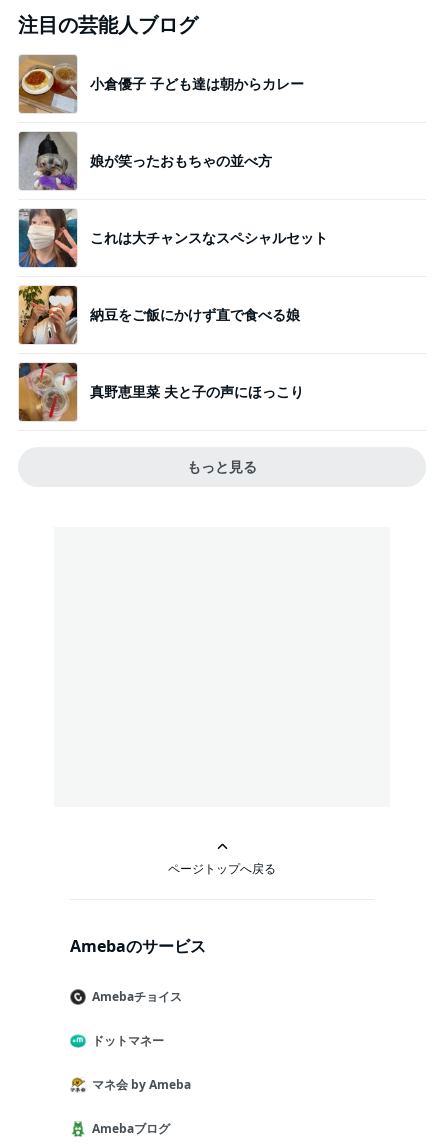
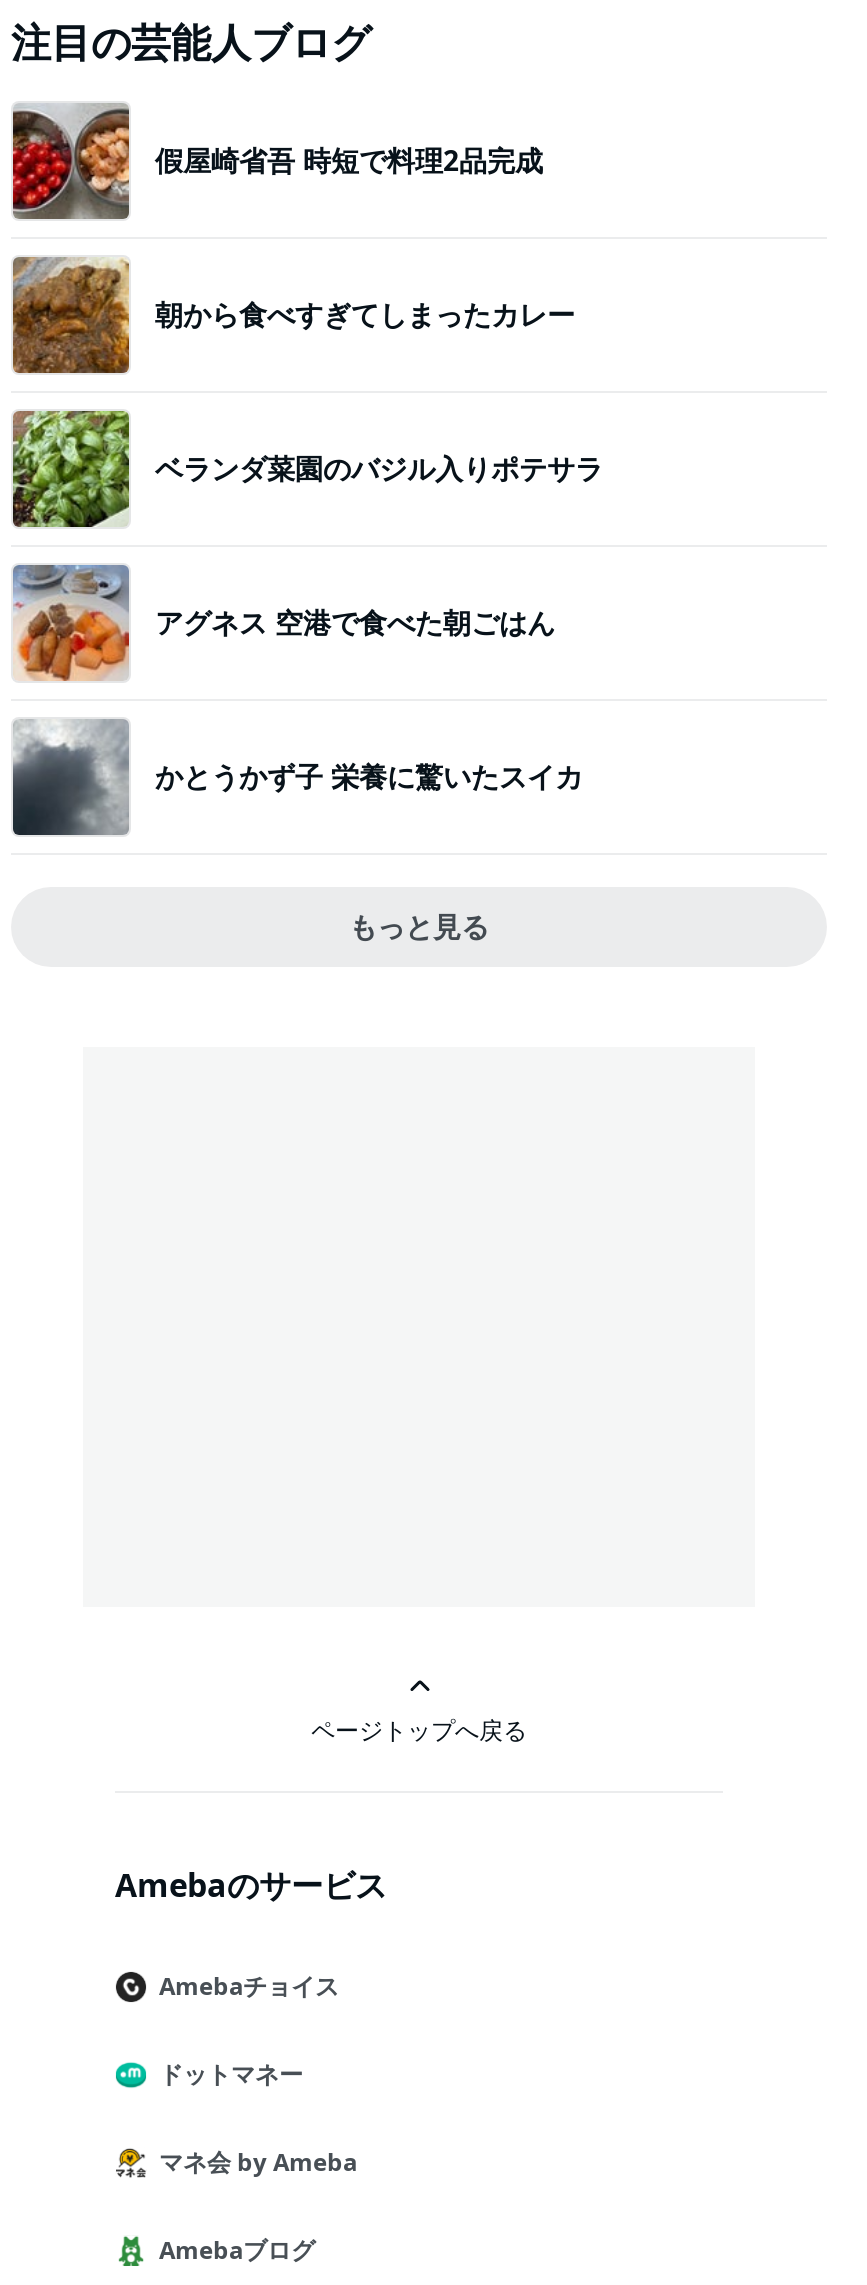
[18,55,304,114] [image] | 小倉優子 子ども達は朝からカレー -> [11,105,543,221] [image] | 假屋崎省吾 時短で料理2品完成
[18,131,272,191] [image] | 娘が笑ったおもちゃの並べ方 -> [11,257,575,375] [image] | 朝から食べすぎてしまったカレー
[18,208,328,268] [image] | これは大チャンスなスペシャルセット -> [11,409,603,529] [image] | ベランダ菜園のバジル入りポテサラ
[18,285,300,345] [image] | 納豆をご飯にかけず直で食べる娘 -> [11,563,555,683] [image] | アグネス 空港で食べた朝ごはん
[18,362,304,422] [image] | 真野恵里菜 夫と子の声にほっこり -> [11,717,583,837] [image] | かとうかず子 栄養に驚いたスイカ

